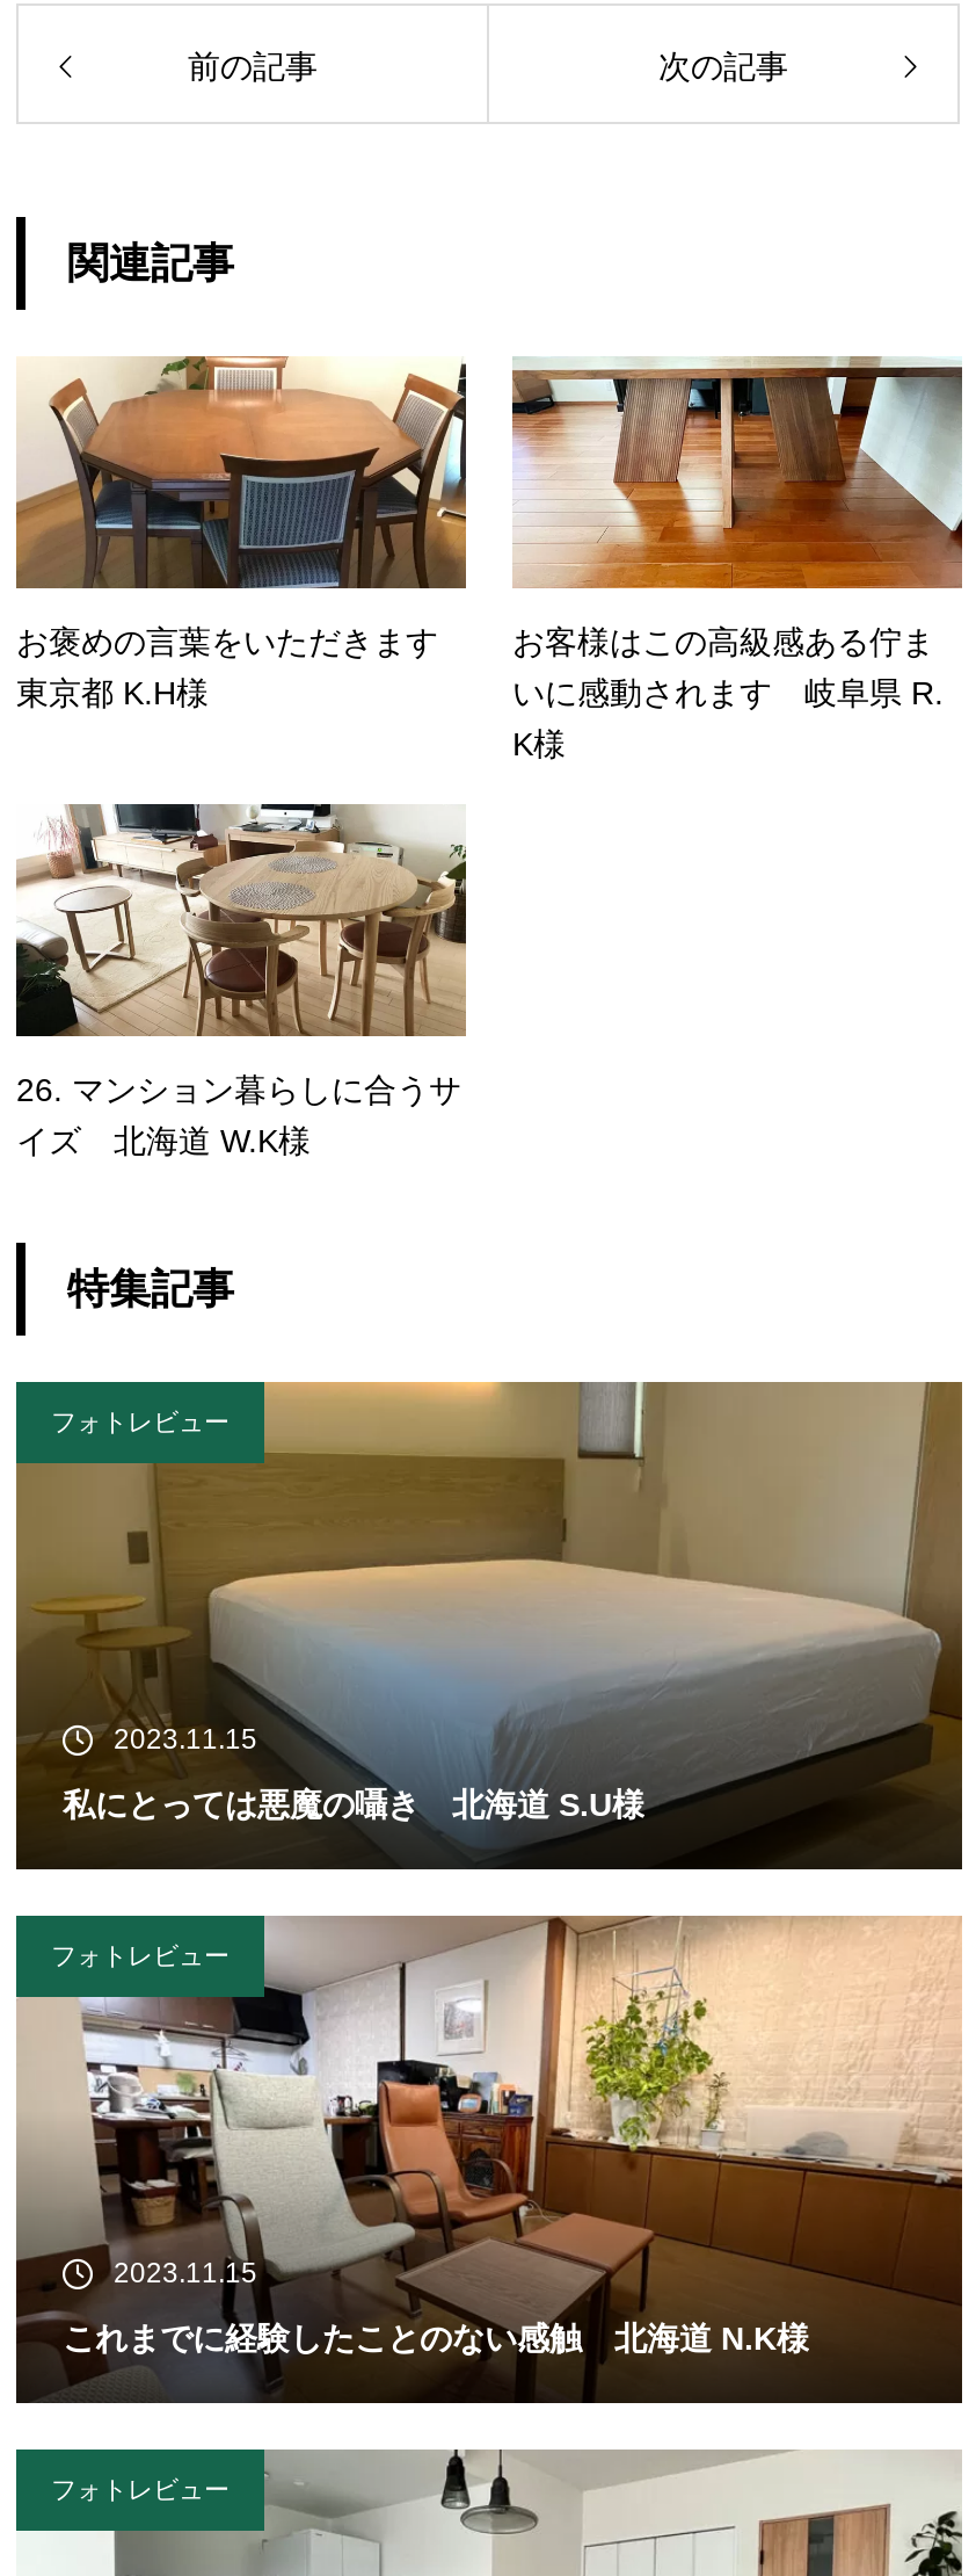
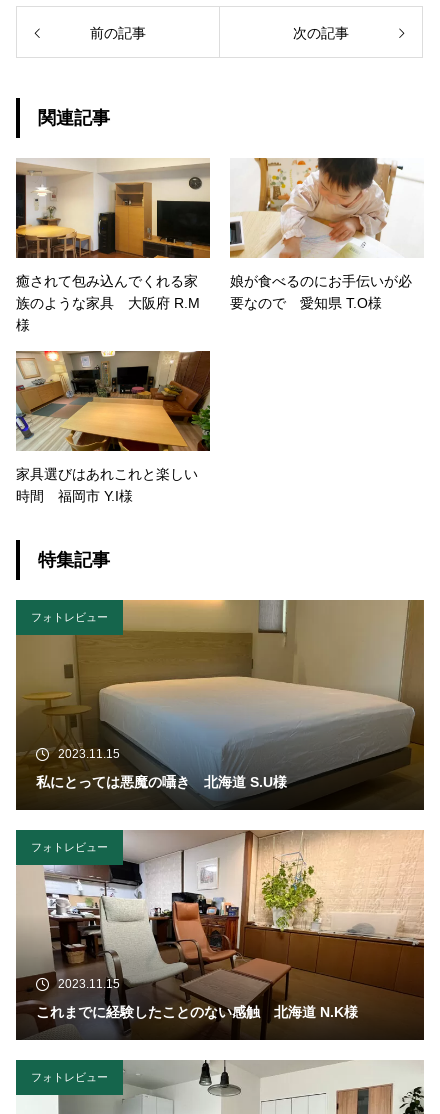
[14,355,468,711] [image] | お褒めの言葉をいただきます | 東京都 K.H様 -> [15,158,211,332] [image] | 癒されて包み込んでくれる家 | 族のような家具 大阪府 R.M | 様
[510,355,964,762] [image] | お客様はこの高級感ある佇ま | いに感動されます 岐阜県 R. | K様 -> [229,157,424,310] [image] | 娘が食べるのにお手伝いが必 | 要なので 愛知県 T.O様
[16,803,468,1159] [image] | 26. マンション暮らしに合うサ | イズ 北海道 W.K様 -> [15,350,211,503] [image] | 家具選びはあれこれと楽しい | 時間 福岡市 Y.I様

